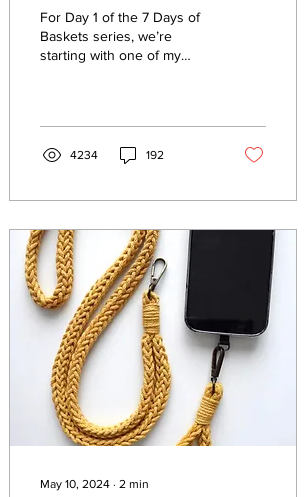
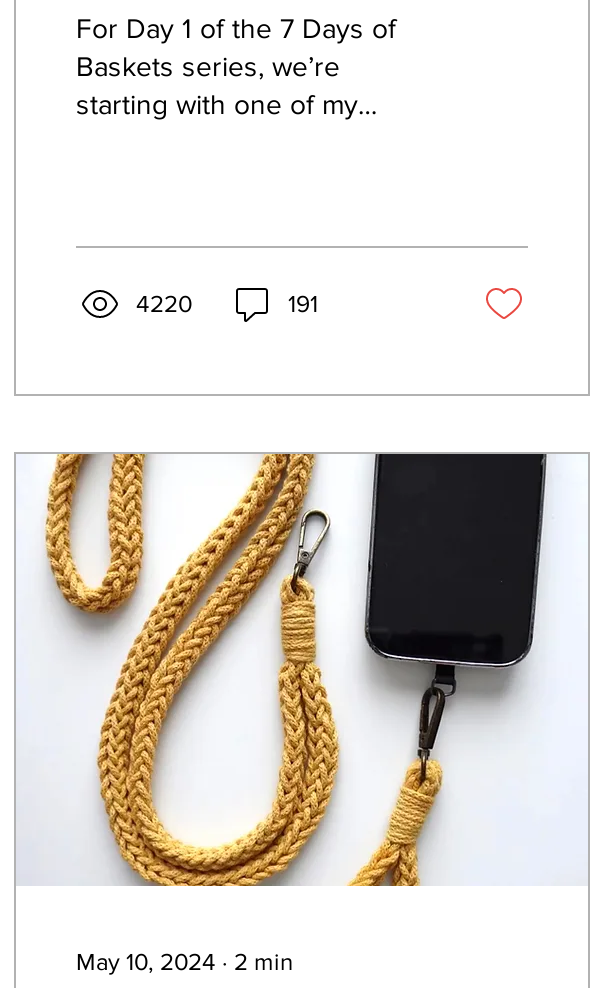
[70,148,98,162] 4234 -> [136,290,192,318] 4220
[146,148,164,162] 192 -> [288,290,318,318] 191

